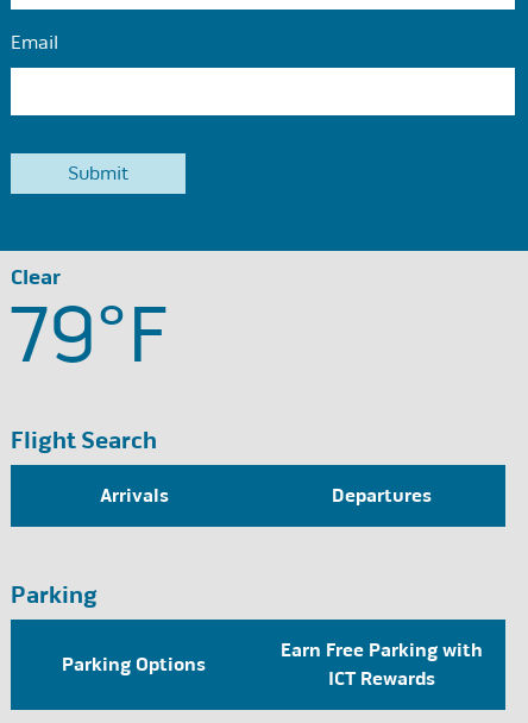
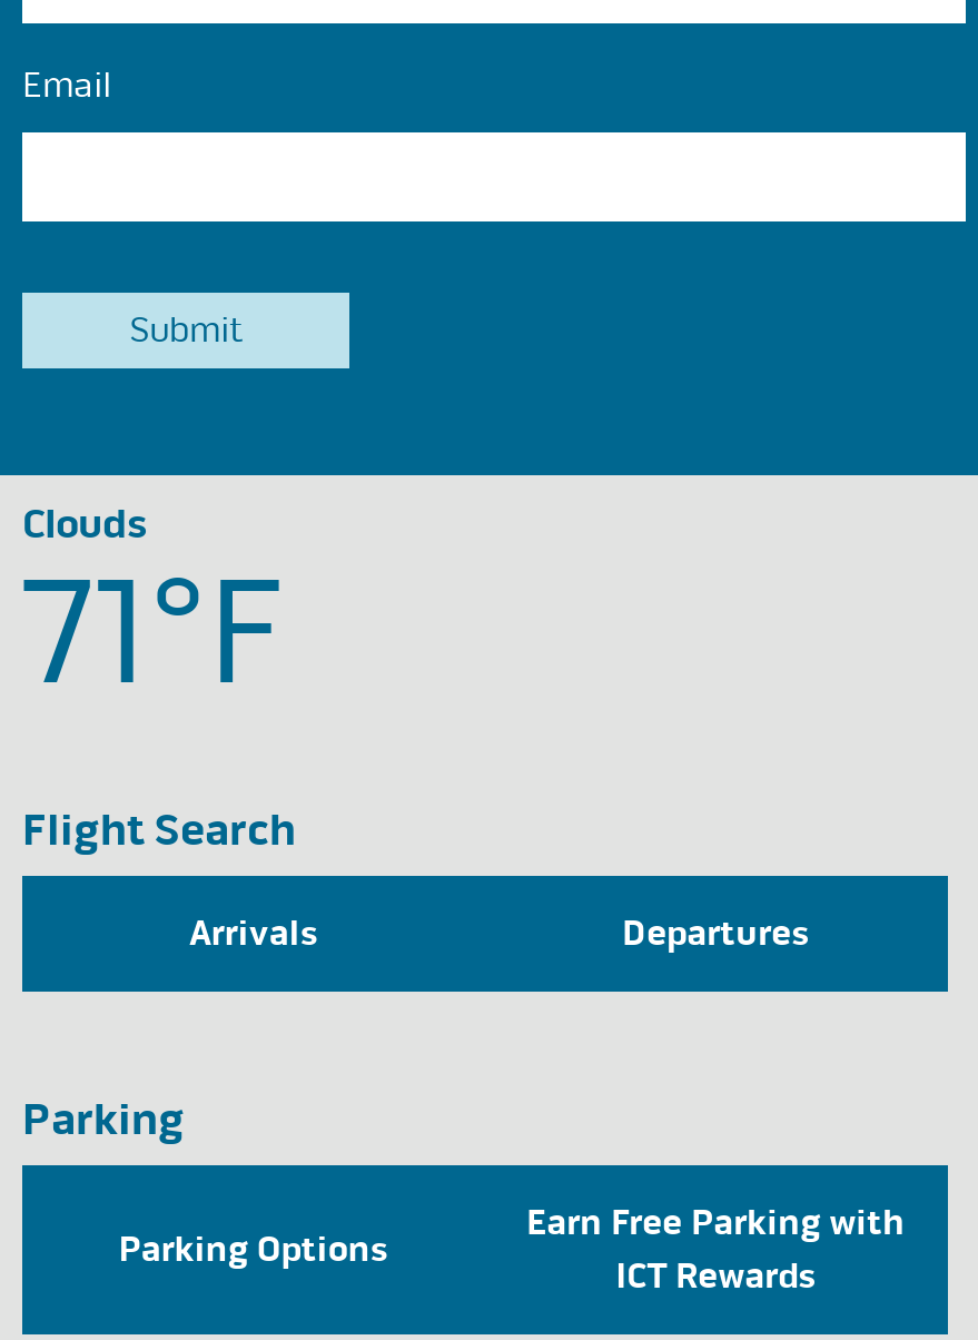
[11,264,168,383] Clear | 79°F -> [22,500,283,722] Clouds | 71°F

